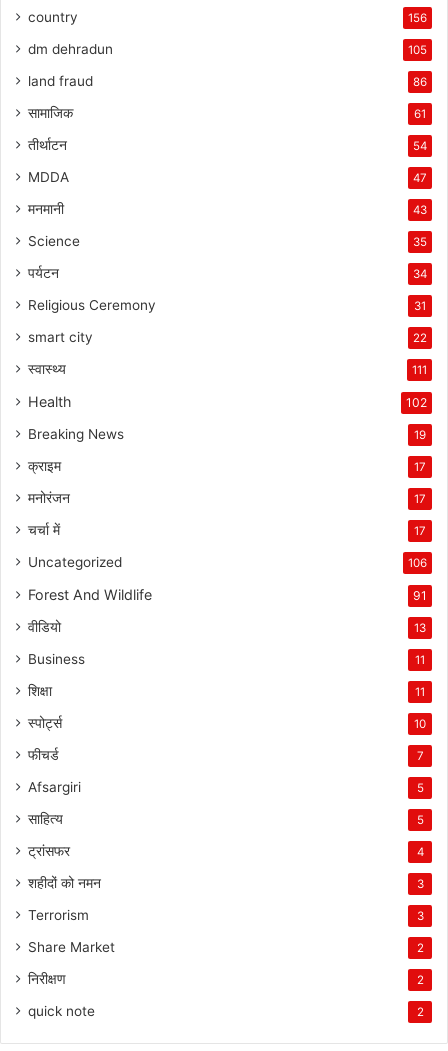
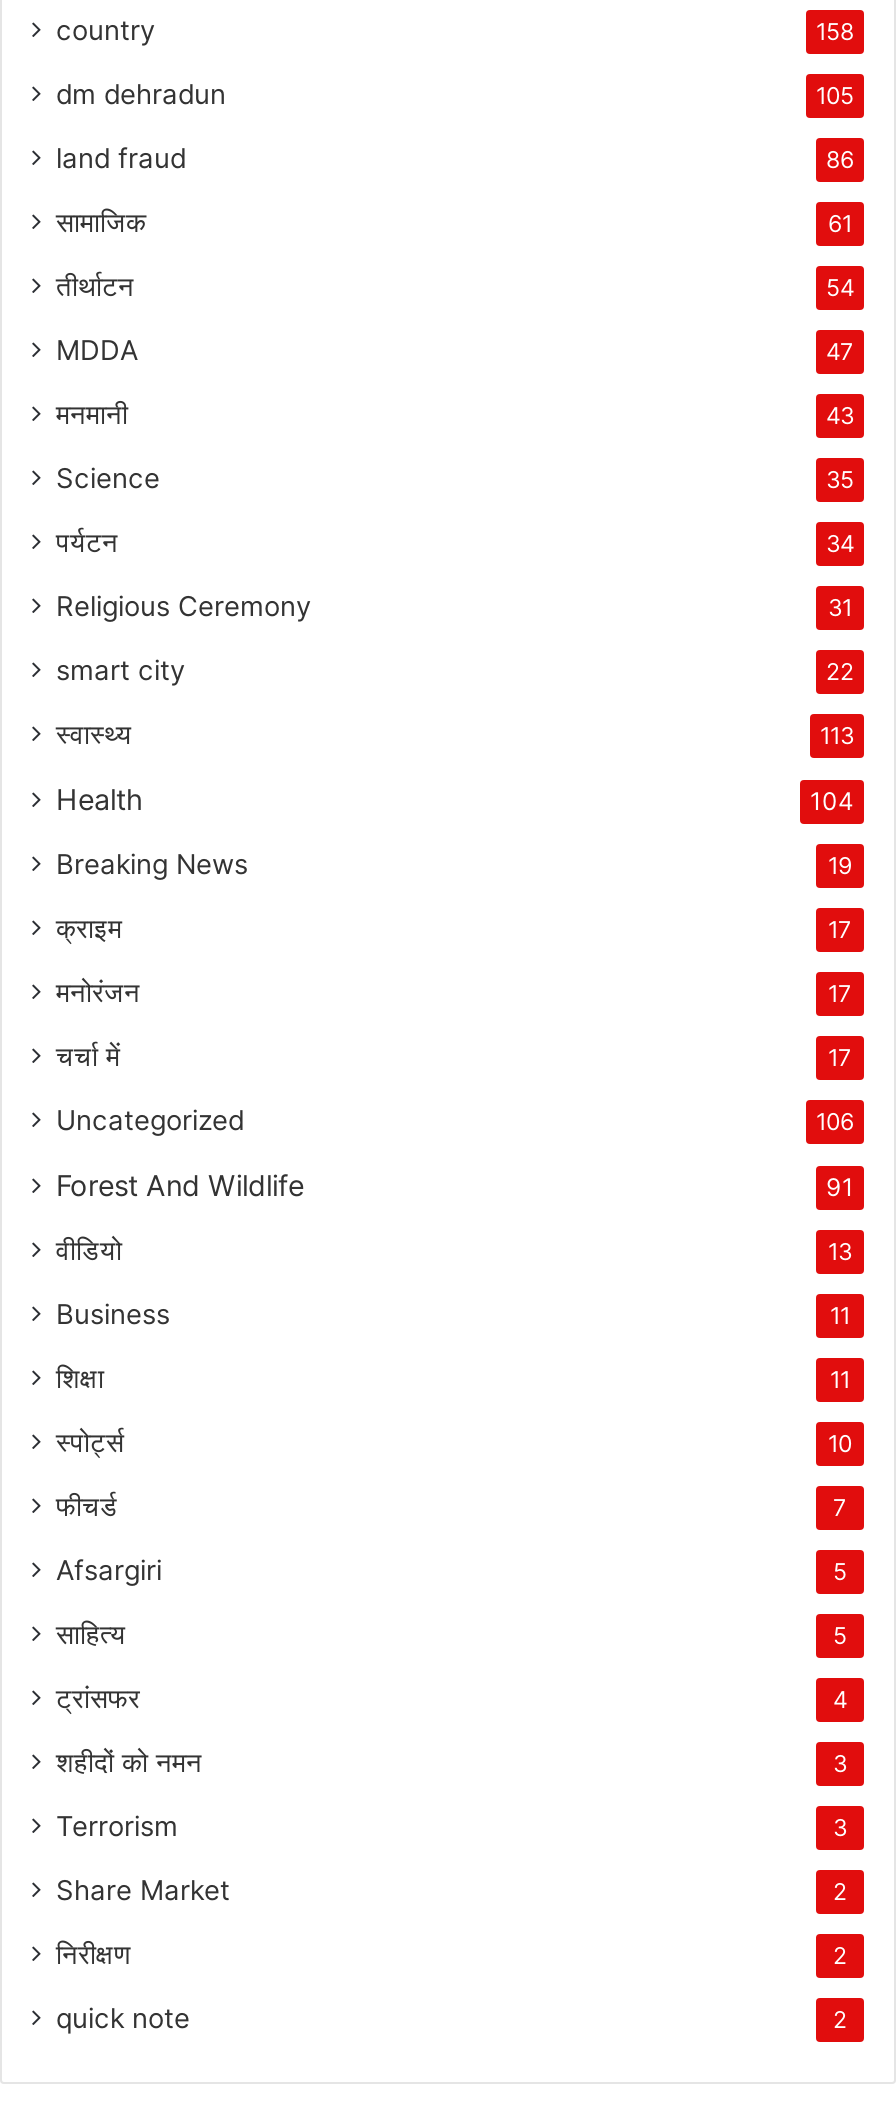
[408,11,427,25] 156 -> [816,18,854,46] 158
[412,363,427,377] 111 -> [820,722,854,750] 113
[406,395,427,410] 102 -> [810,786,854,816] 104

